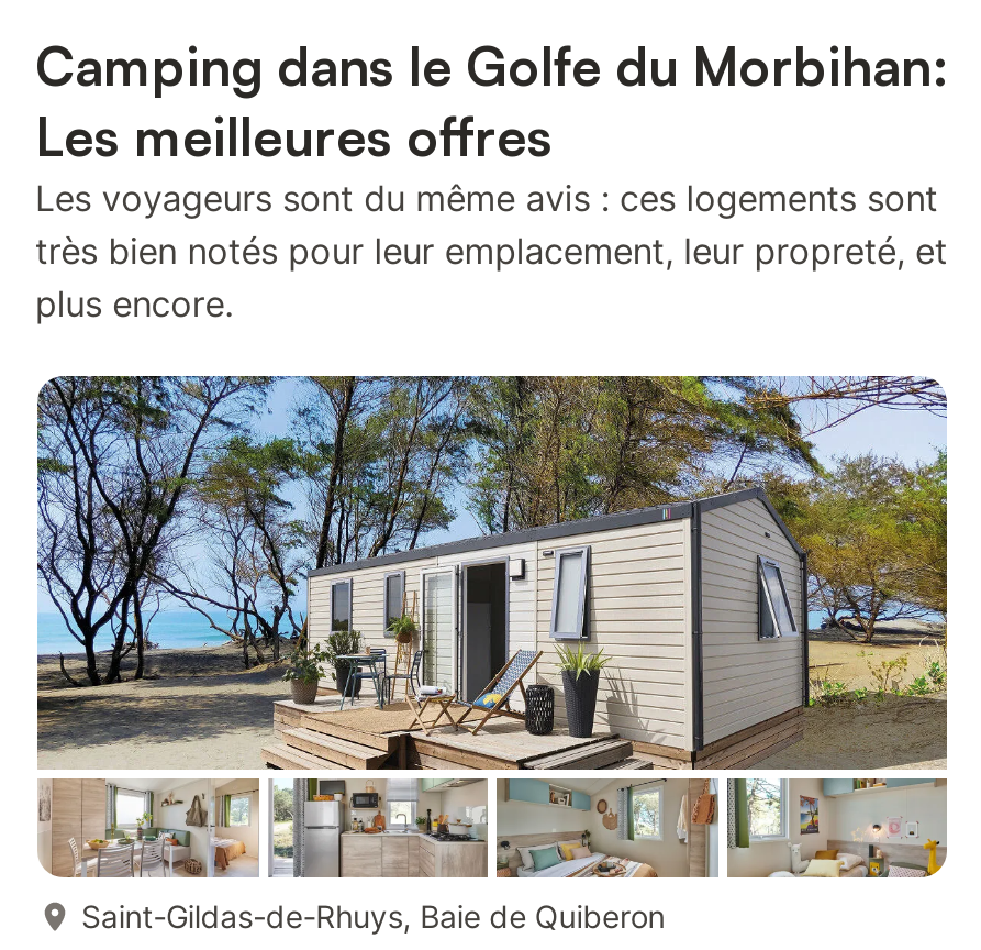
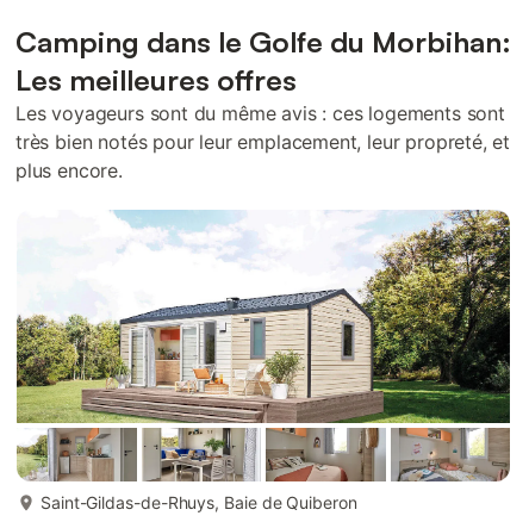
[35,374,949,880] [image] -> [15,210,511,483] [image]

